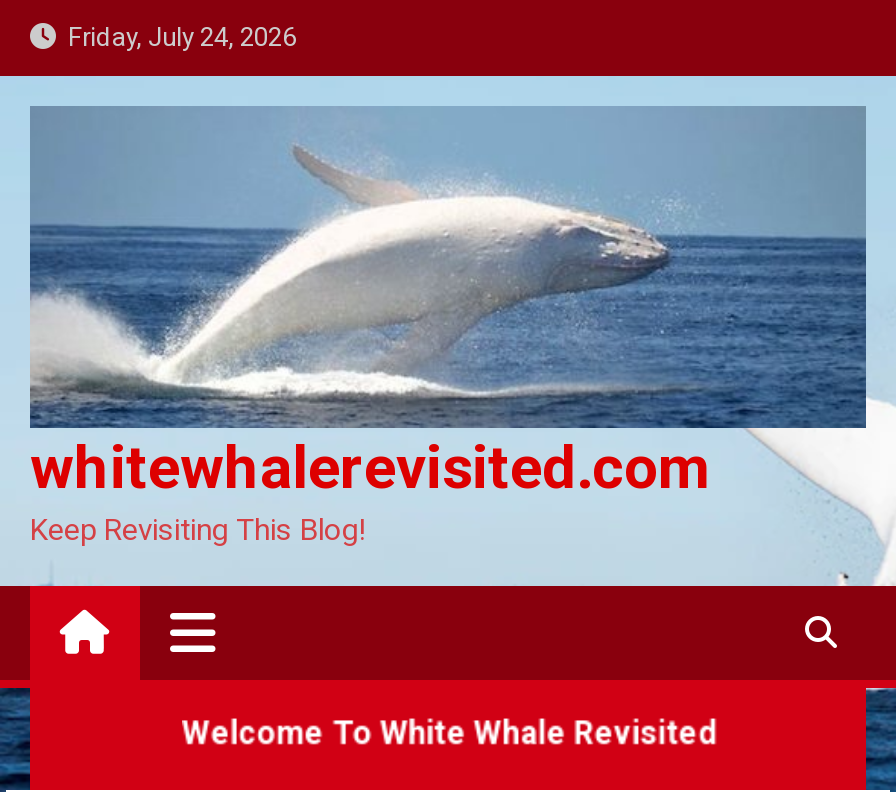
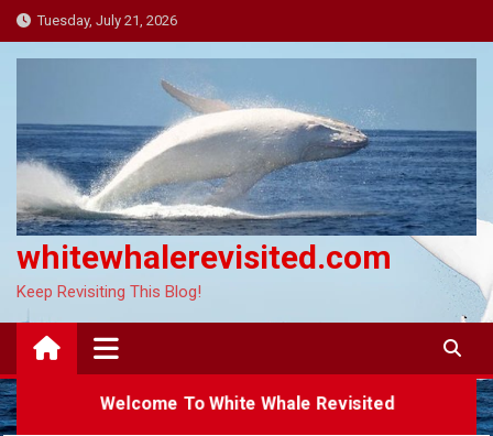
[56,22,296,52] Friday, July 24, 2026 -> [31,12,177,29] Tuesday, July 21, 2026

